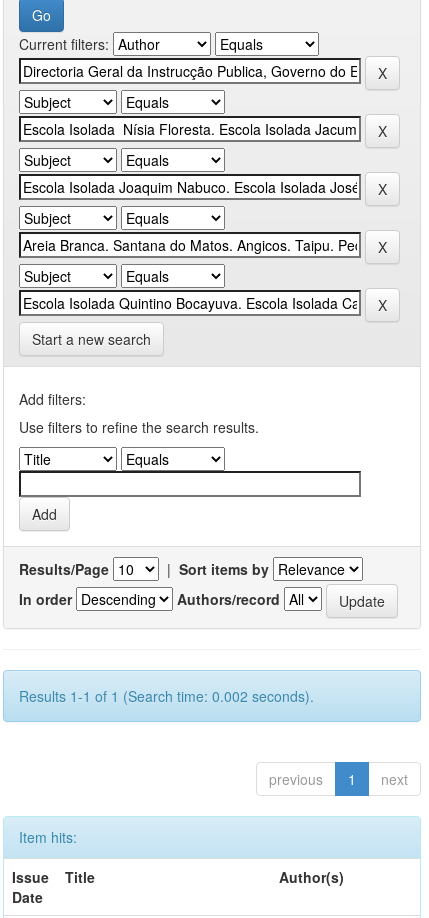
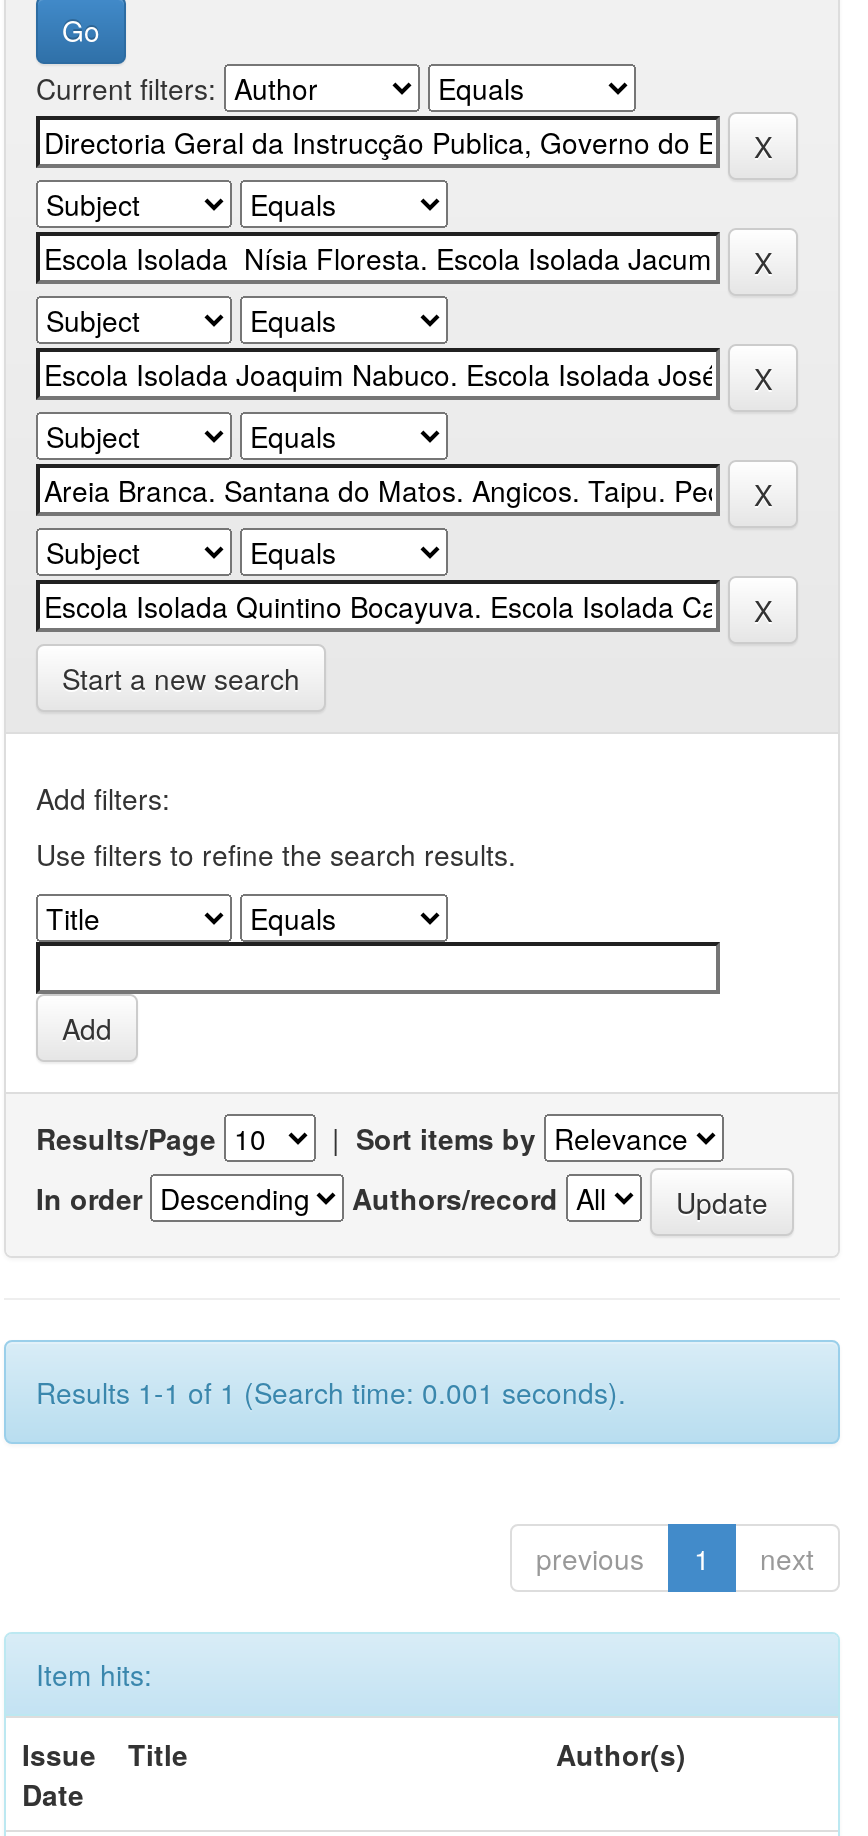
[19,686,314,706] Results 1-1 of 1 (Search time: 0.002 seconds). -> [36,1372,626,1412] Results 1-1 of 1 (Search time: 0.001 seconds).

